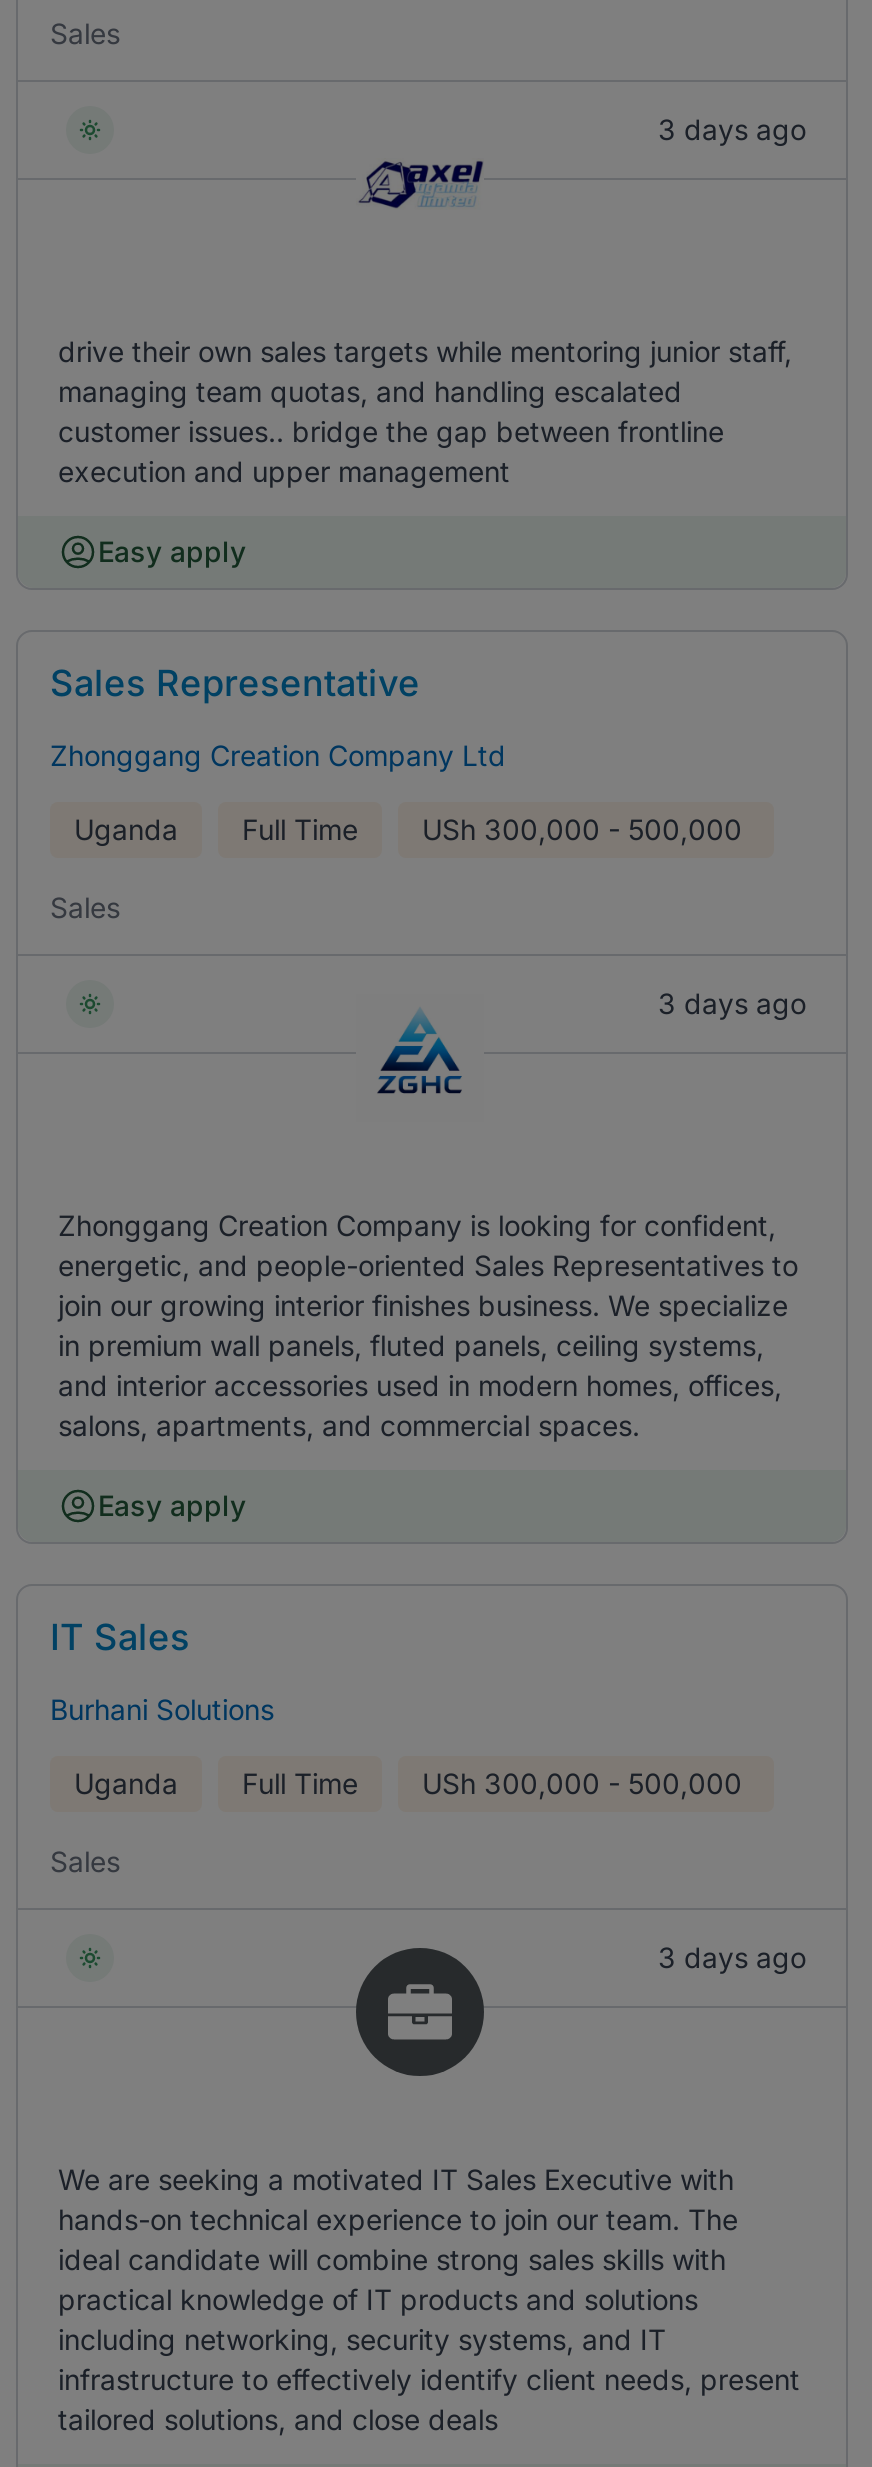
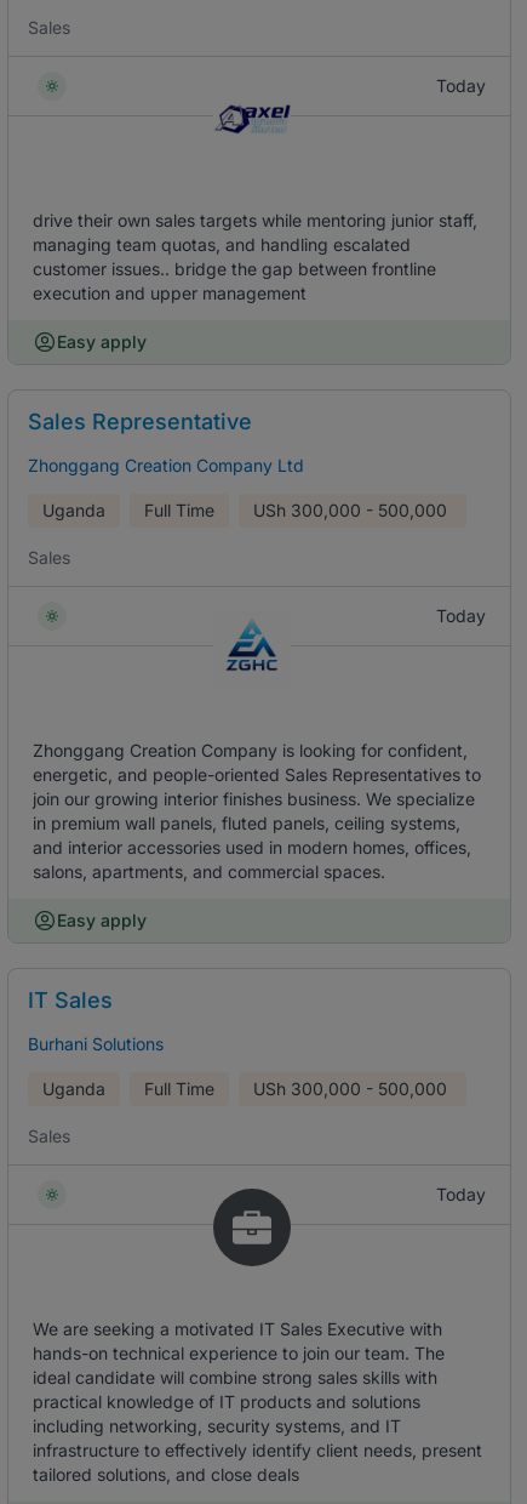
[658,112,806,146] 3 days ago -> [436,75,486,96] Today
[658,986,806,1020] 3 days ago -> [436,605,486,626] Today
[658,1940,806,1974] 3 days ago -> [436,1184,486,1204] Today

